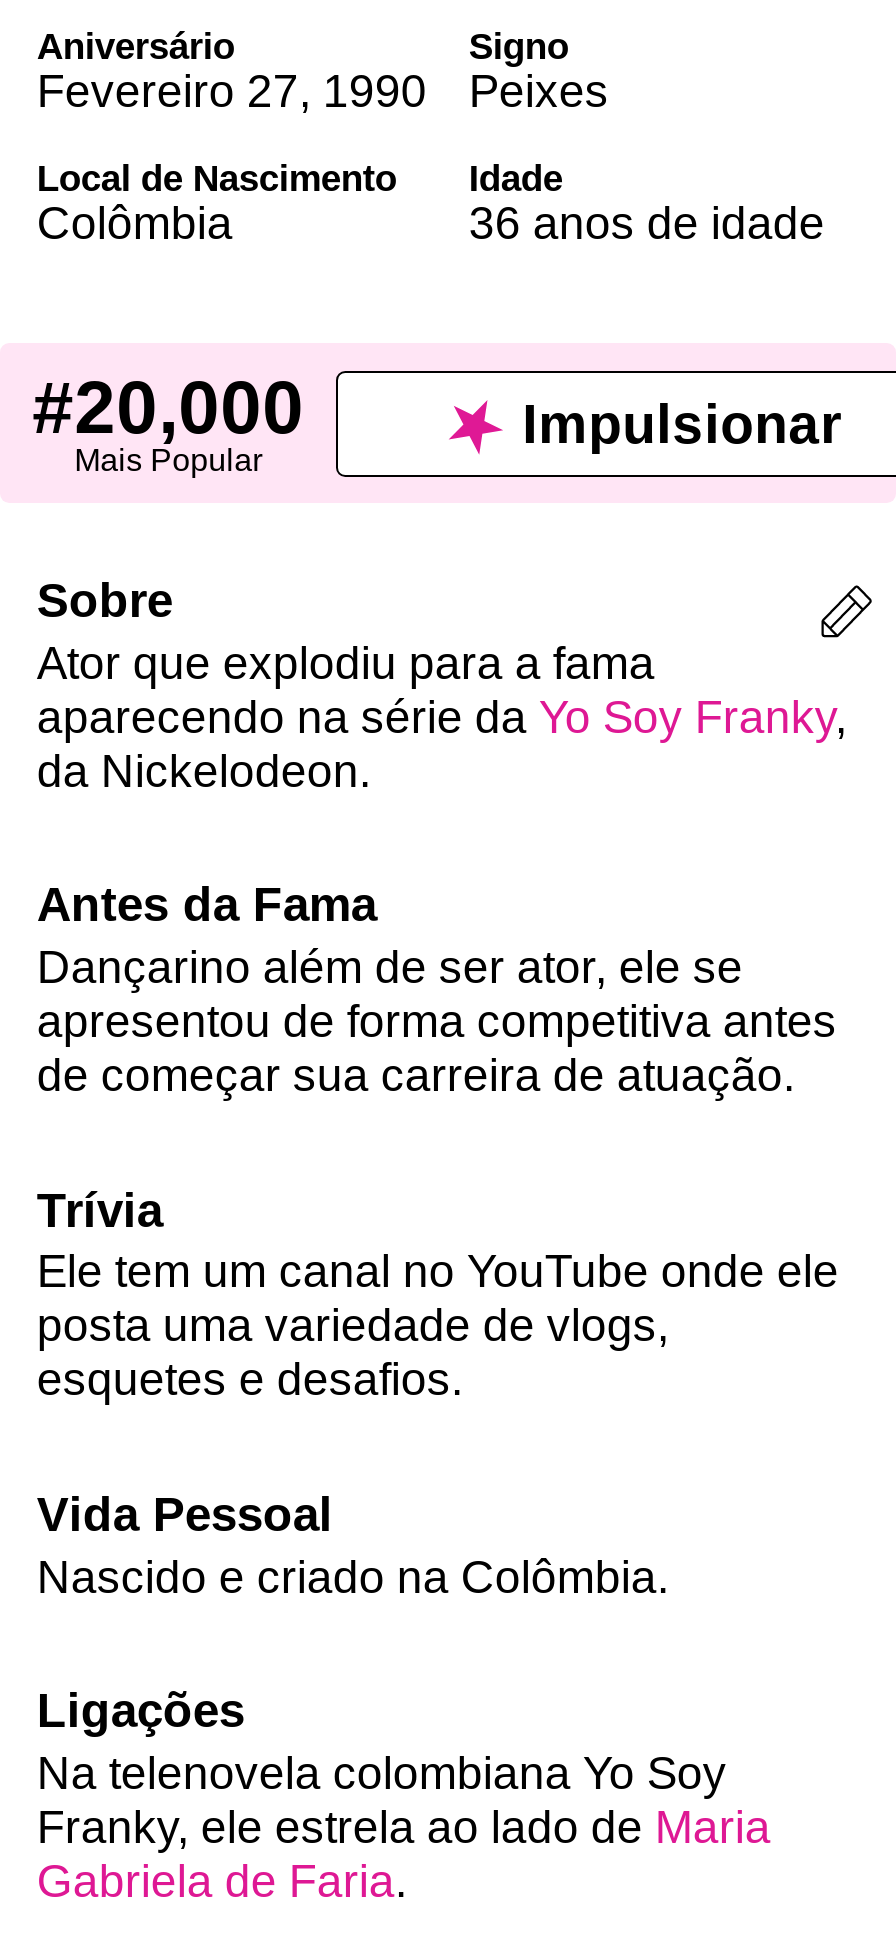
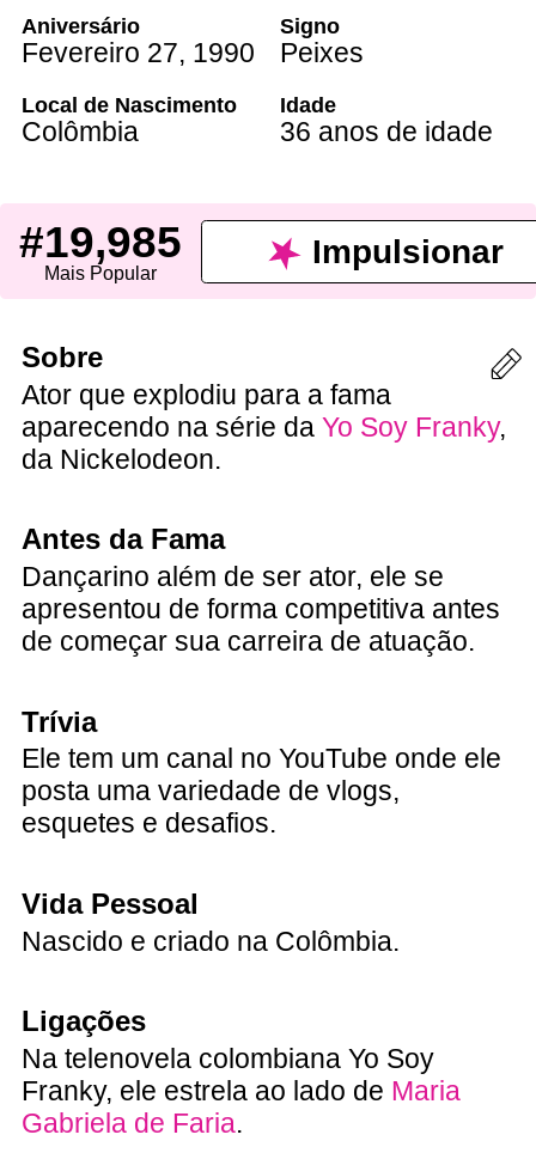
[32,366,304,448] #20,000 -> [19,217,182,266] #19,985

